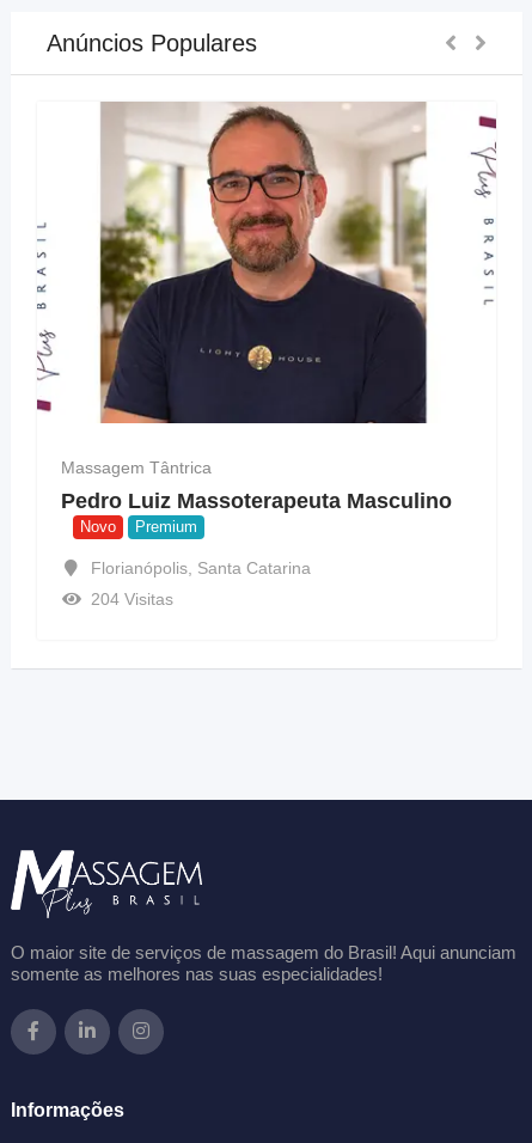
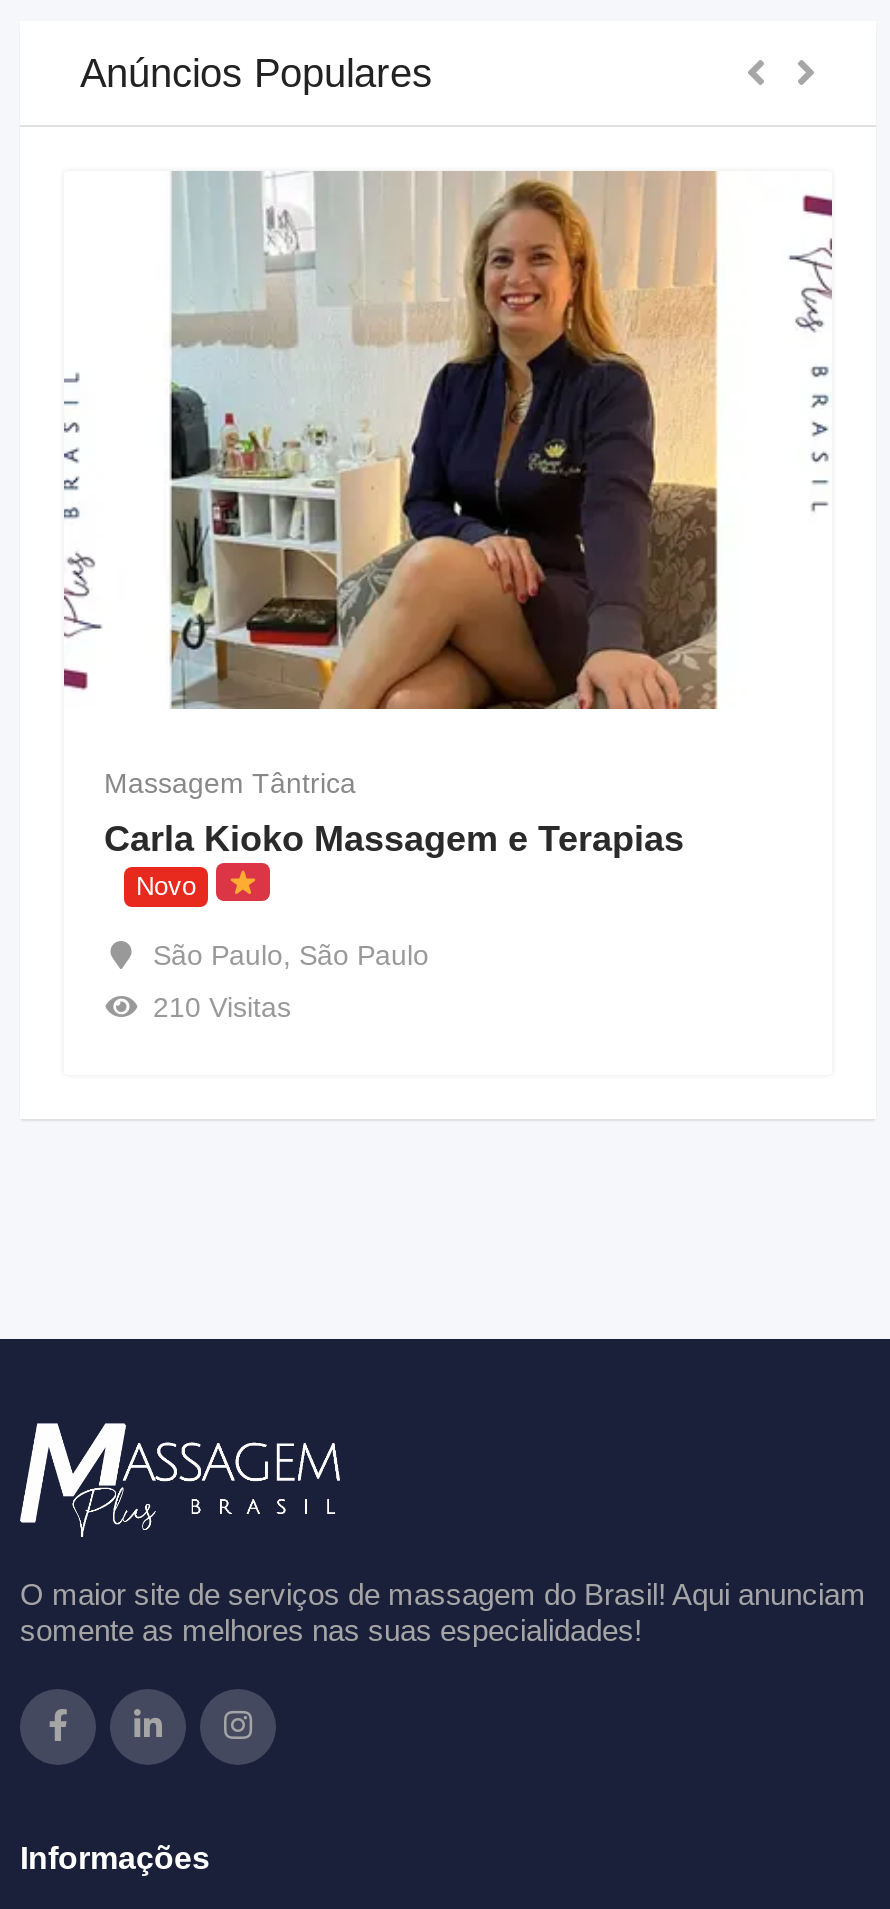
[99,102,428,424] [image] -> [168,171,718,711] [image]
[61,489,452,513] Pedro Luiz Massoterapeuta Masculino -> [104,819,684,859] Carla Kioko Massagem e Terapias
[90,518,310,609] Premium | Florianópolis, Santa Catarina | 204 Visitas -> [153,939,429,1023] São Paulo, São Paulo | 210 Visitas

